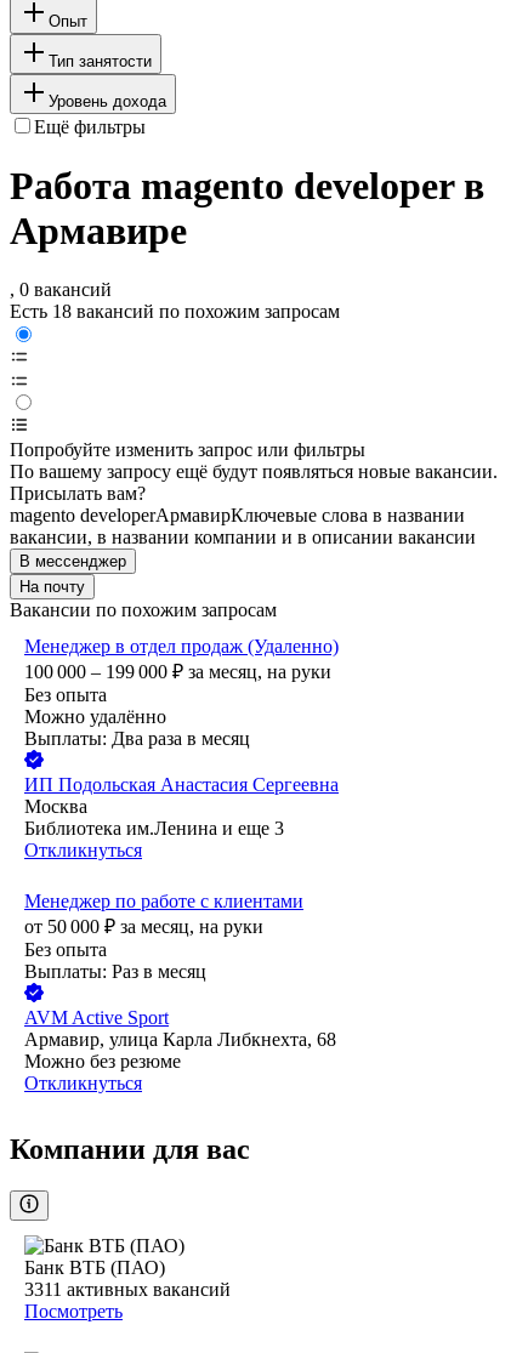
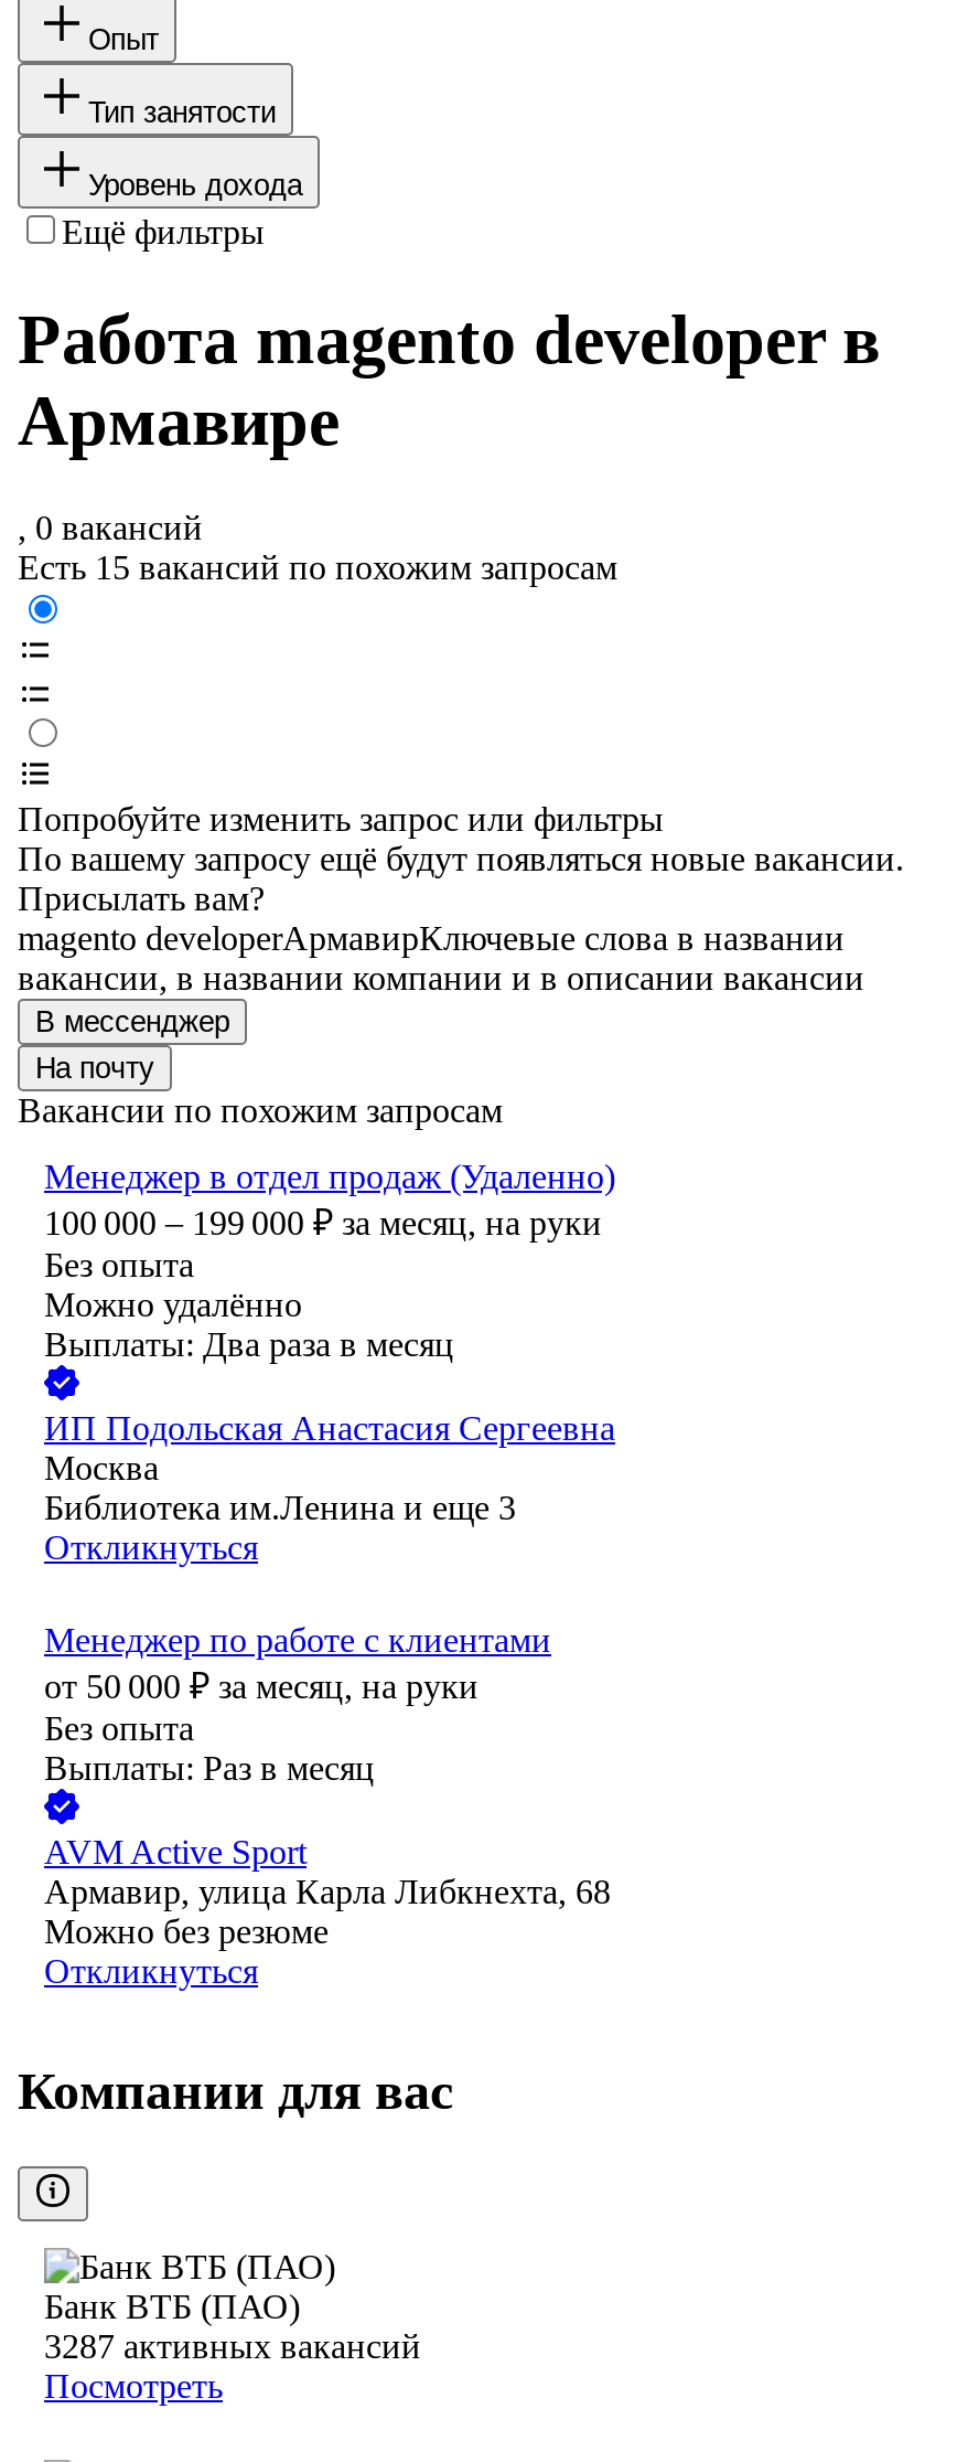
[10,302,340,322] Есть 18 вакансий по похожим запросам -> [18,550,617,587] Есть 15 вакансий по похожим запросам
[24,1279,231,1300] 3311 активных вакансий -> [44,2328,421,2366] 3287 активных вакансий

